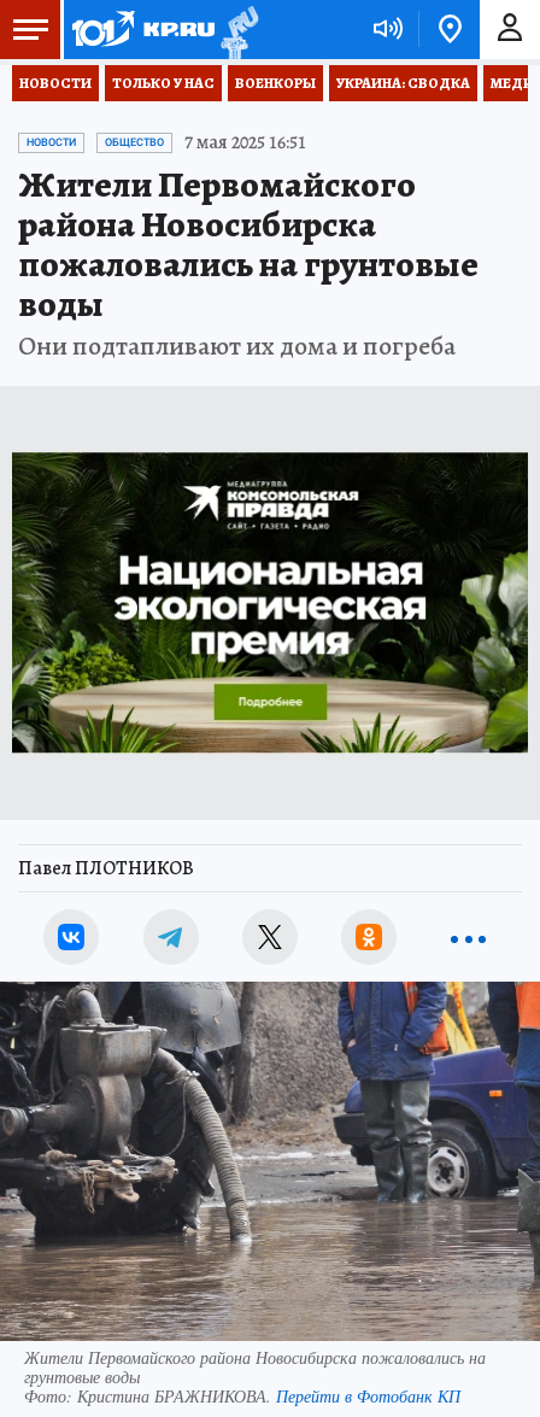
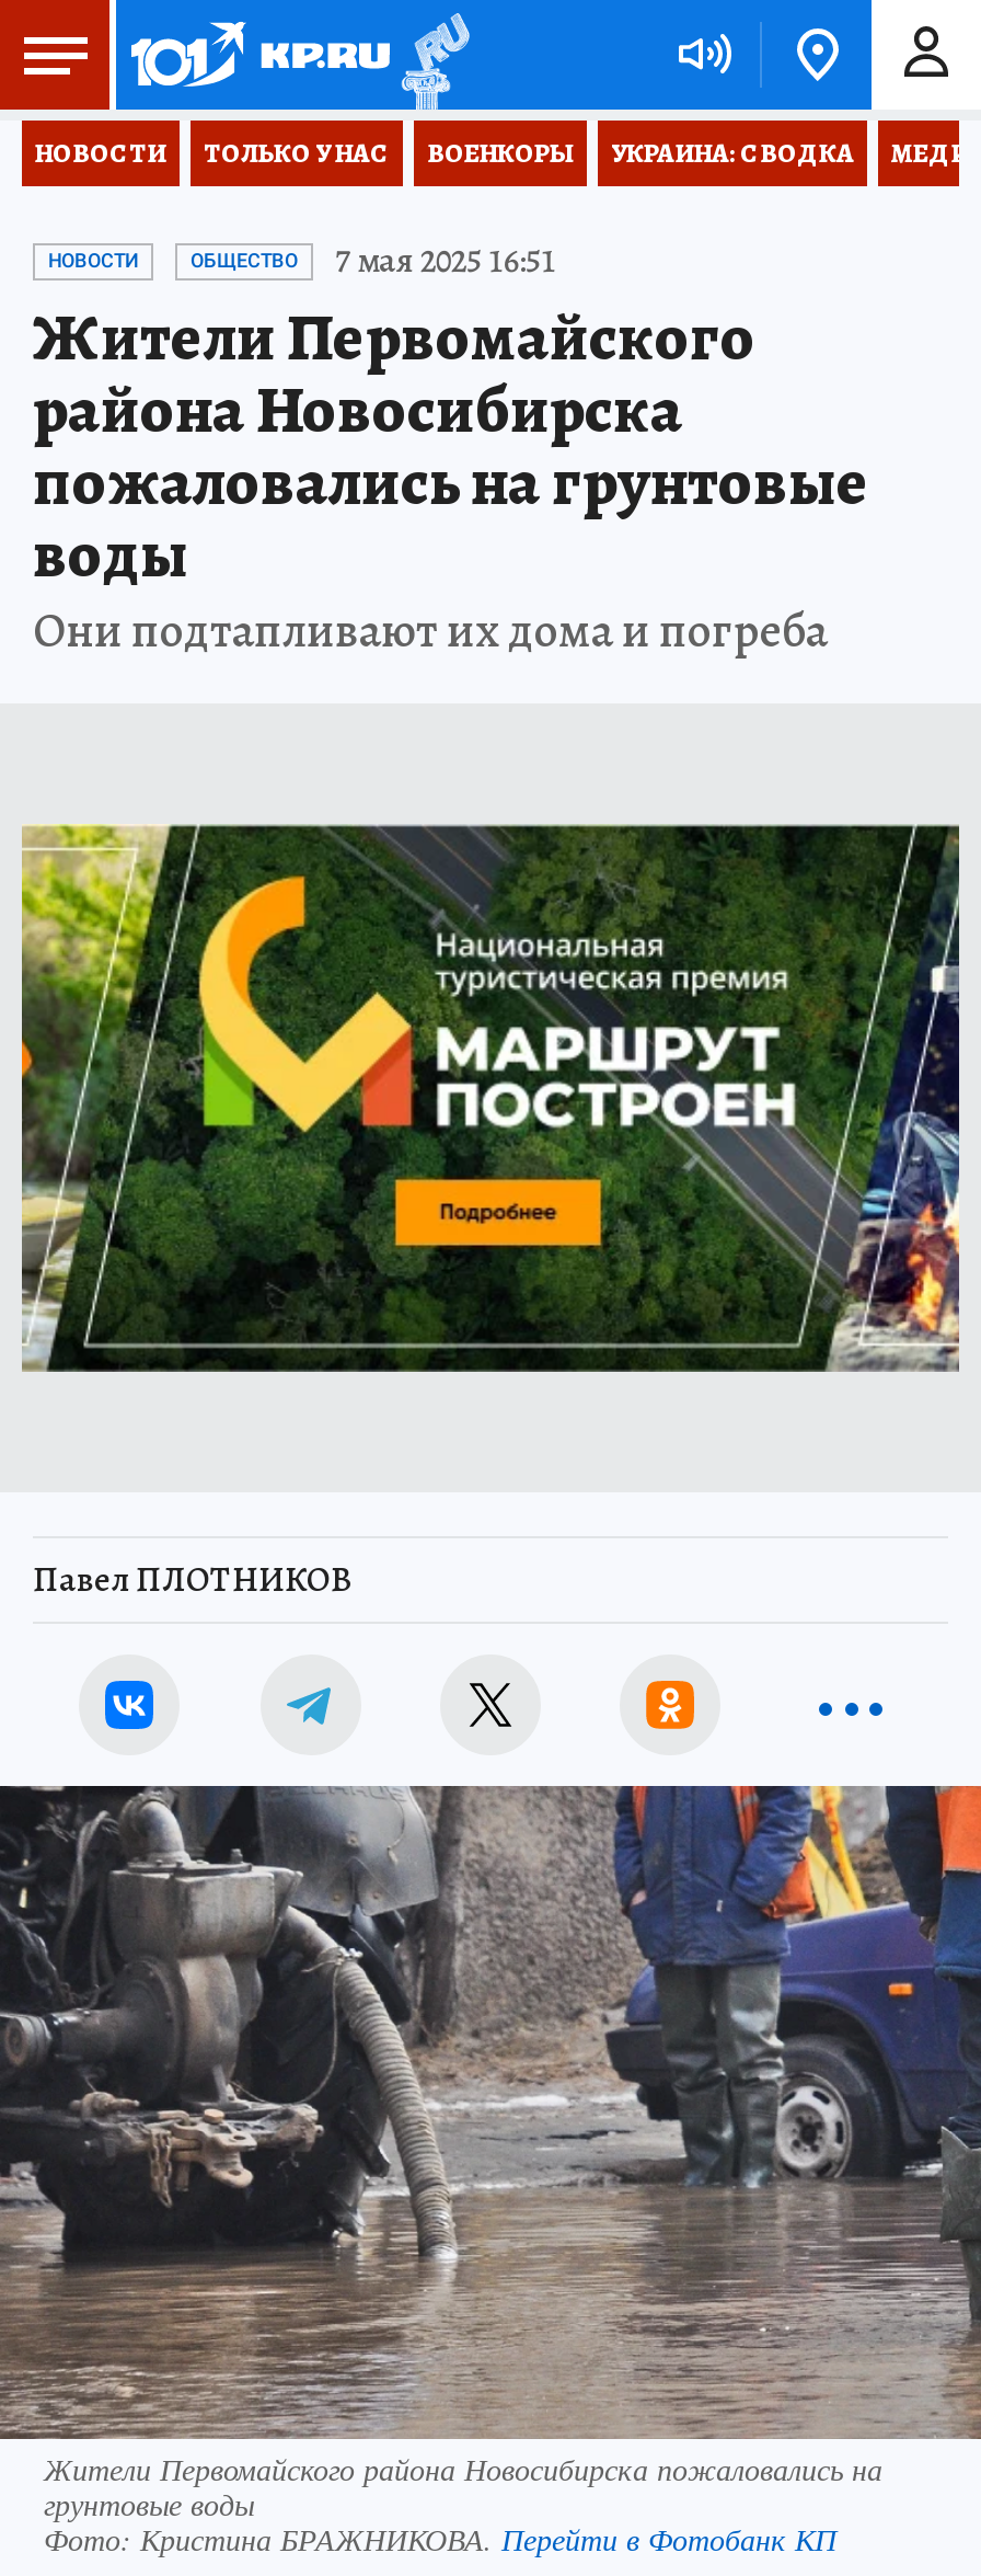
[11,451,529,754] [image] -> [20,824,961,1374] [image]

